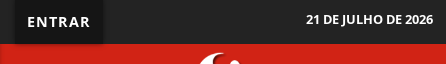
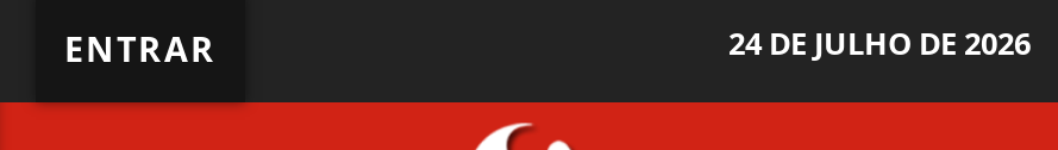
[306,10,433,28] 21 DE JULHO DE 2026 -> [728,21,1031,64] 24 DE JULHO DE 2026

